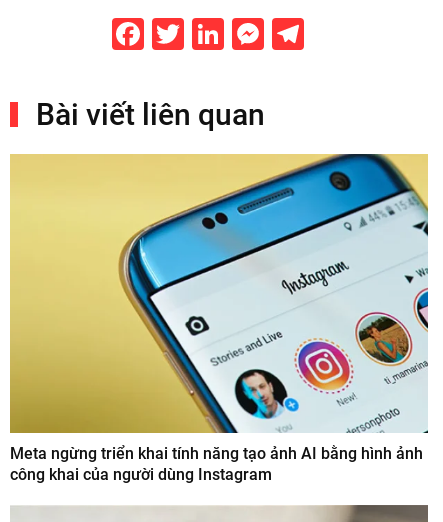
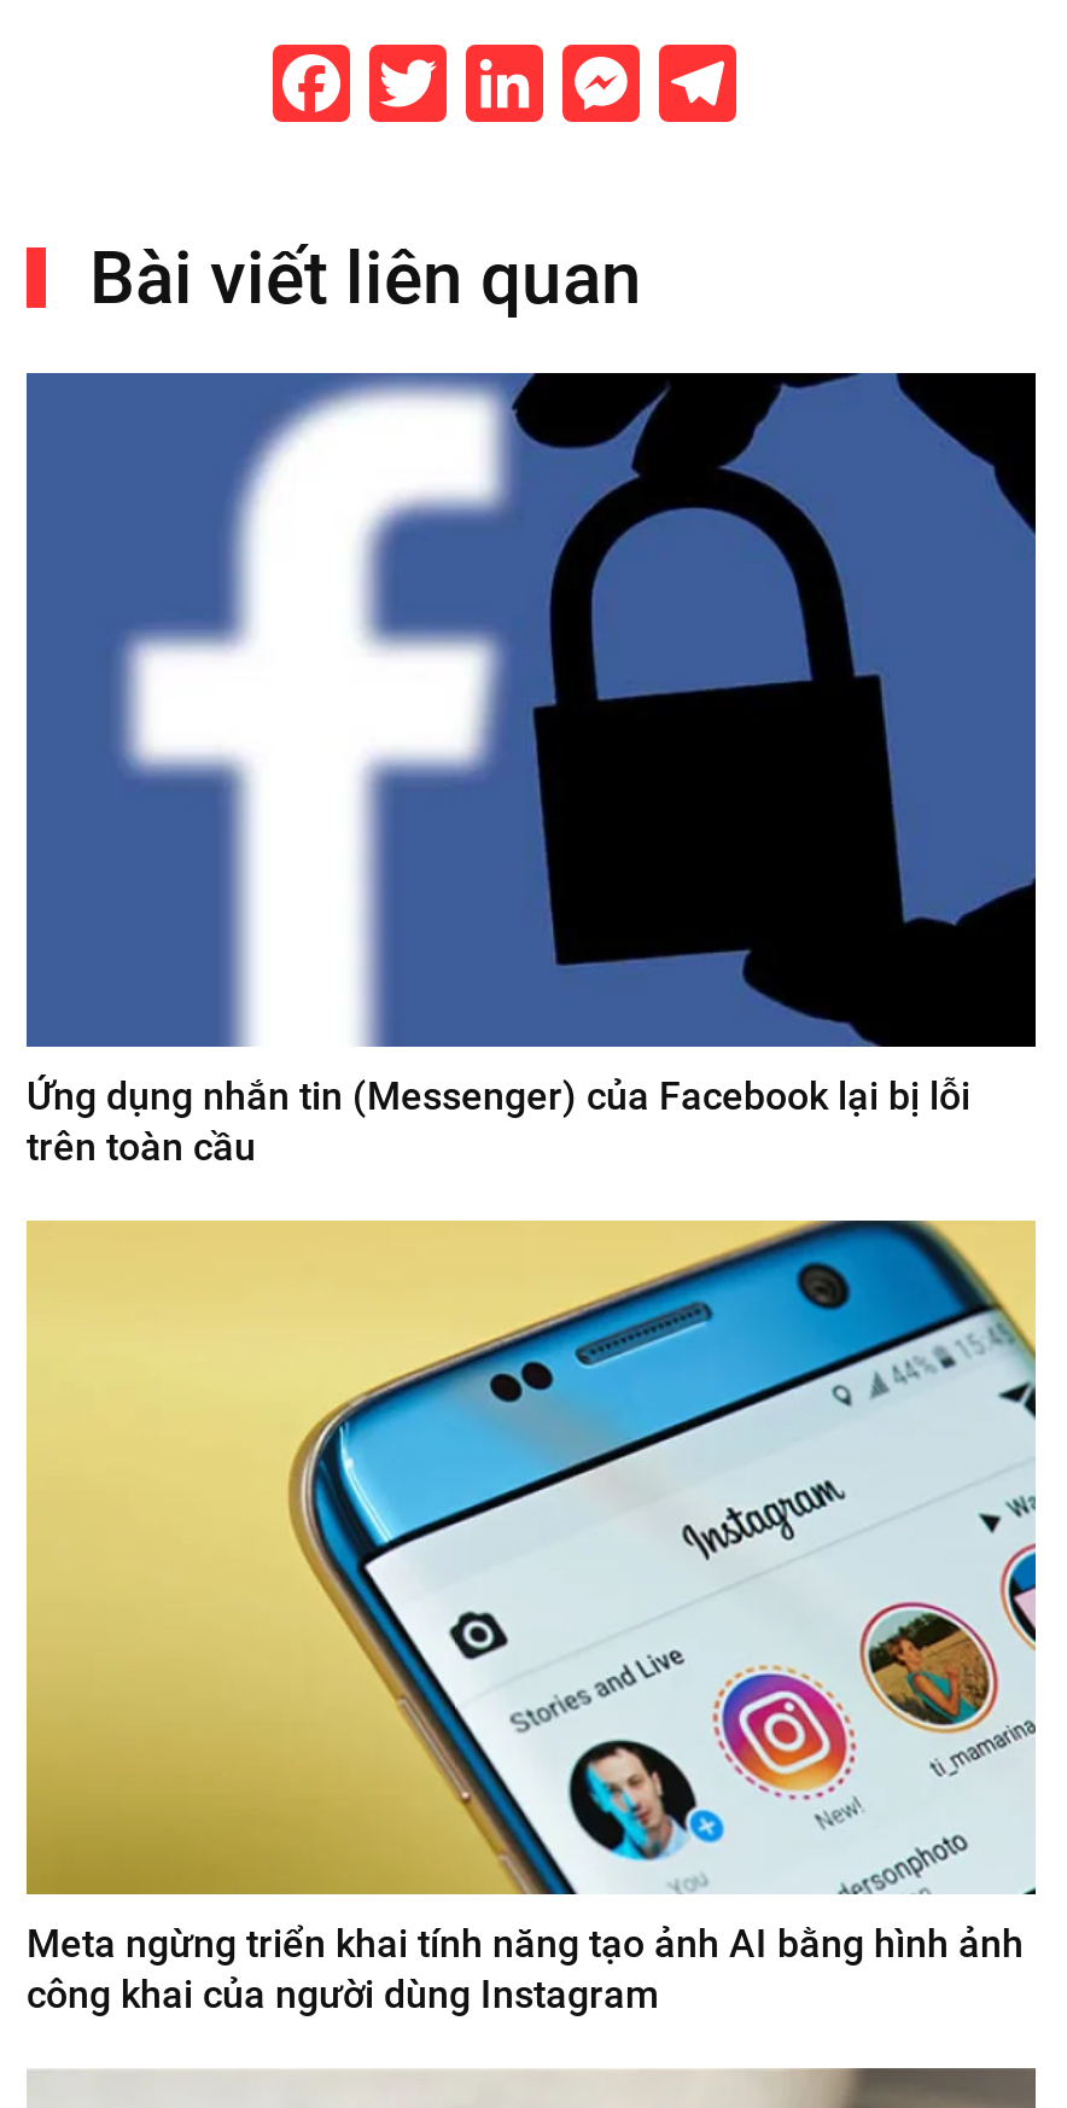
none -> [24,371,1038,1170] [image] | Ứng dụng nhắn tin (Messenger) của Facebook lại bị lỗi | trên toàn cầu

